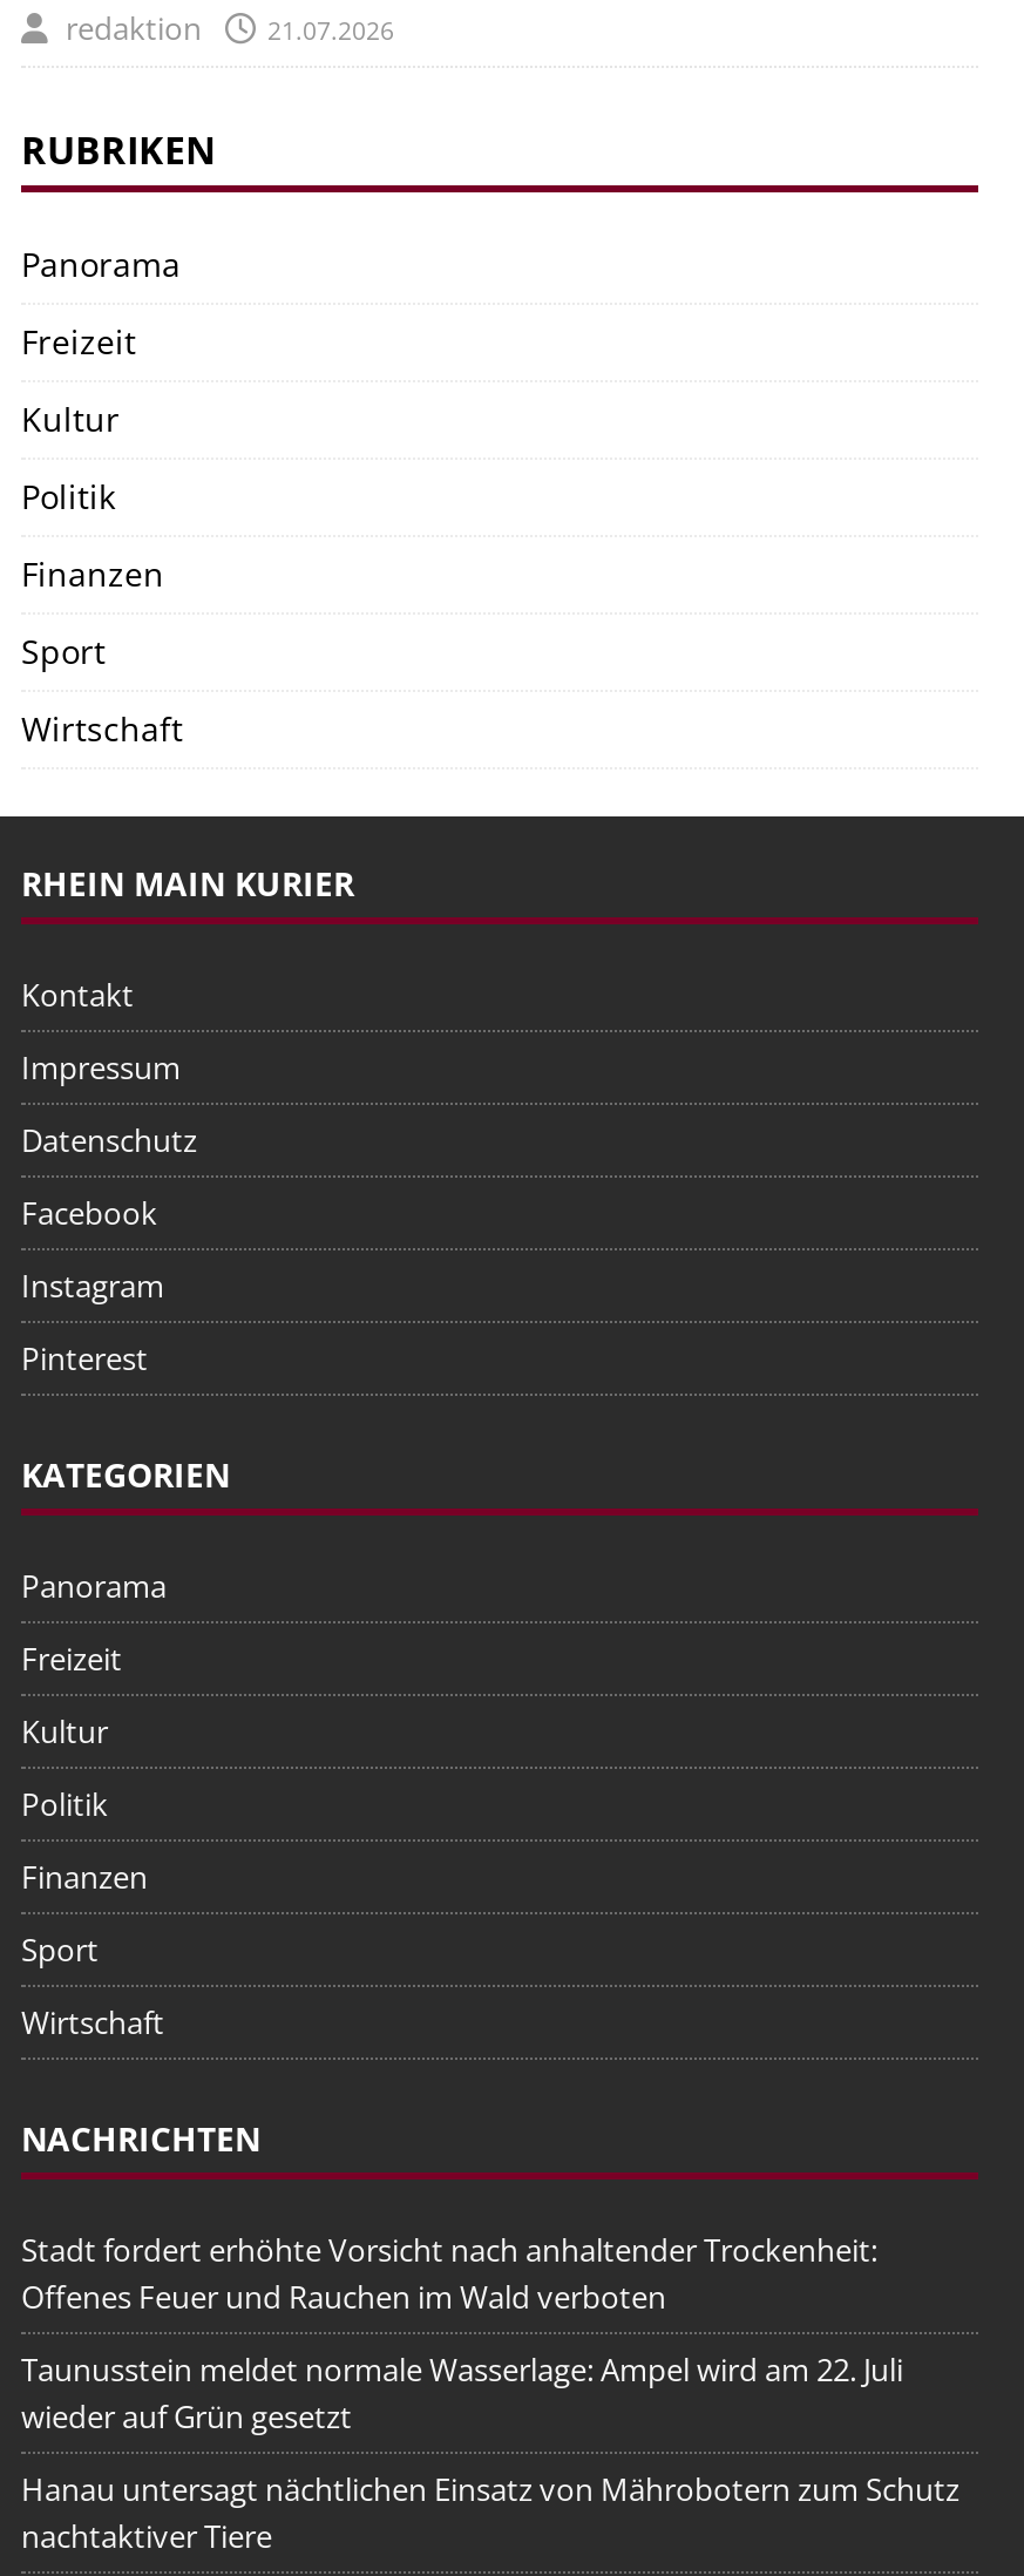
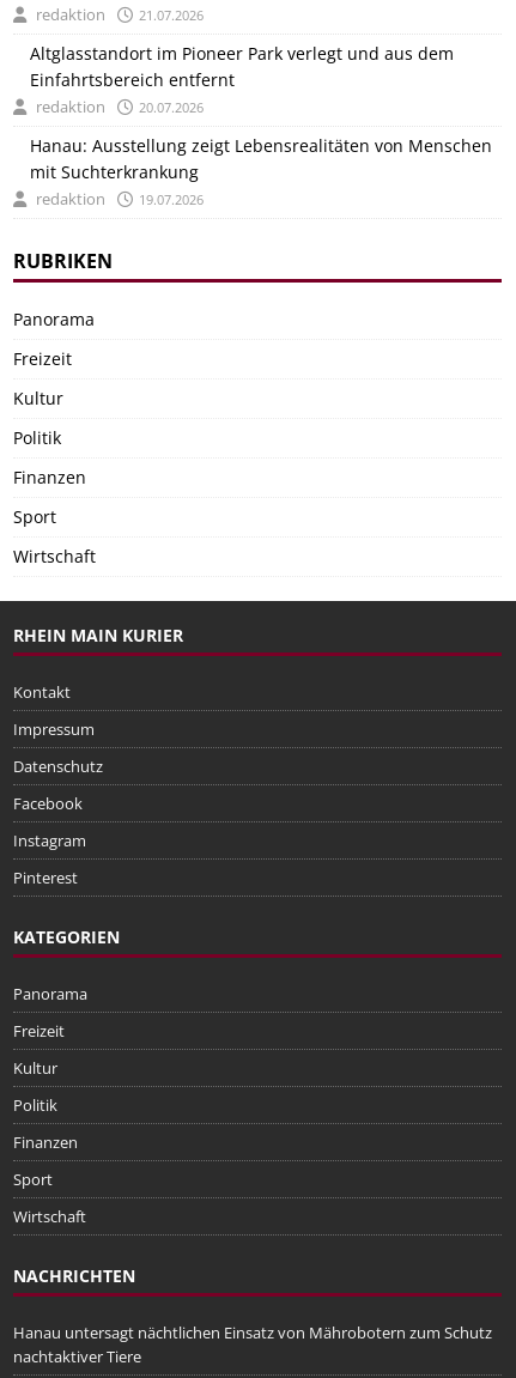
none -> [30,42,492,210] Altglasstandort im Pioneer Park verlegt und aus dem | Einfahrtsbereich entfernt | redaktion | 20.07.2026 | Hanau: Ausstellung zeigt Lebensrealitäten von Menschen | mit Suchterkrankung | redaktion | 19.07.2026
moved [21,125,354,2161] -> [13,248,183,1287]: RUBRIKEN | Panorama | Freizeit | ... | Wirtschaft | NACHRICHTEN
[21,2229,903,2438] Stadt fordert erhöhte Vorsicht nach anhaltender Trockenheit: | Offenes Feuer und Rauchen im Wald verboten | Taunusstein meldet normale Wasserlage: Ampel wird am 22. Juli | wieder auf Grün gesetzt -> none

